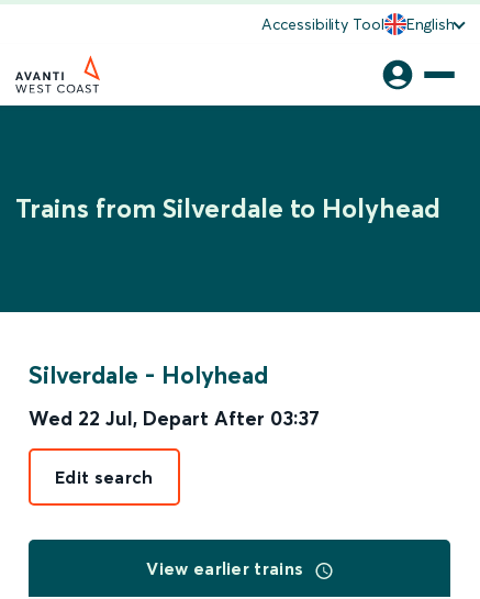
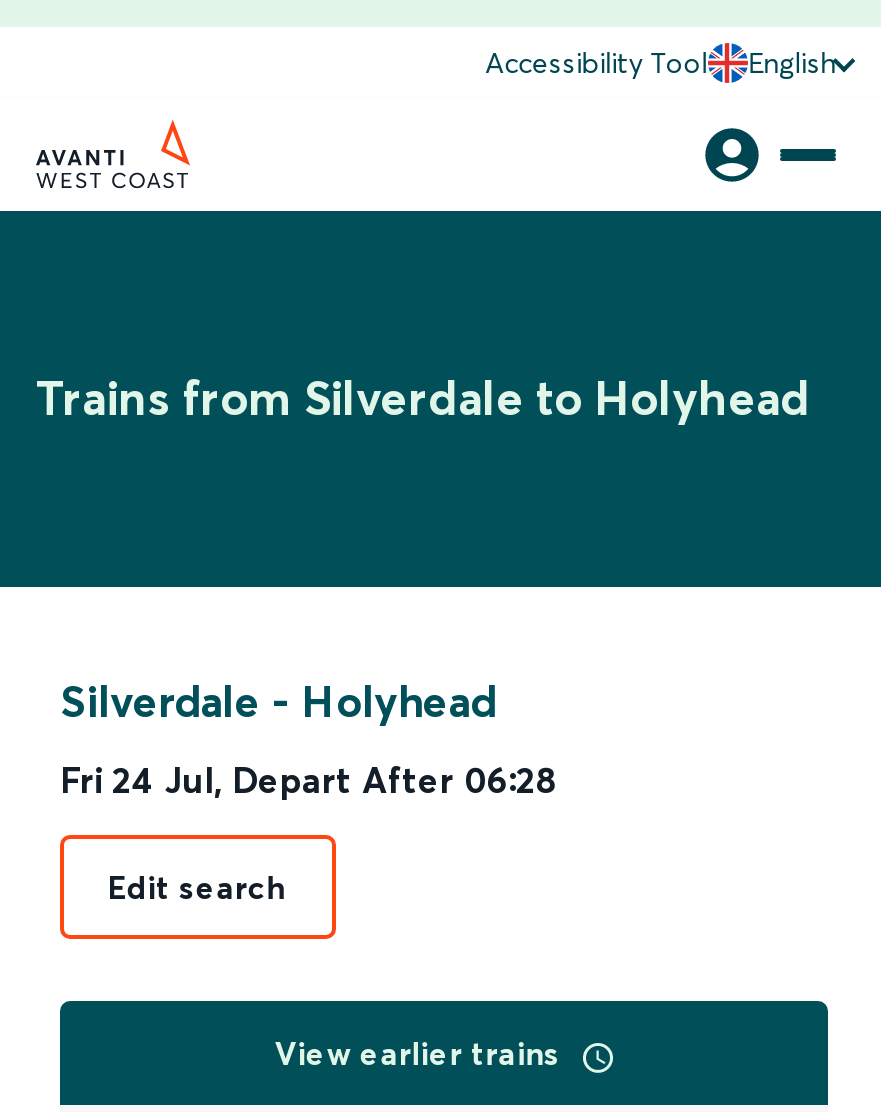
[29,406,320,431] Wed 22 Jul, Depart After 03:37 -> [60,757,558,803] Fri 24 Jul, Depart After 06:28

